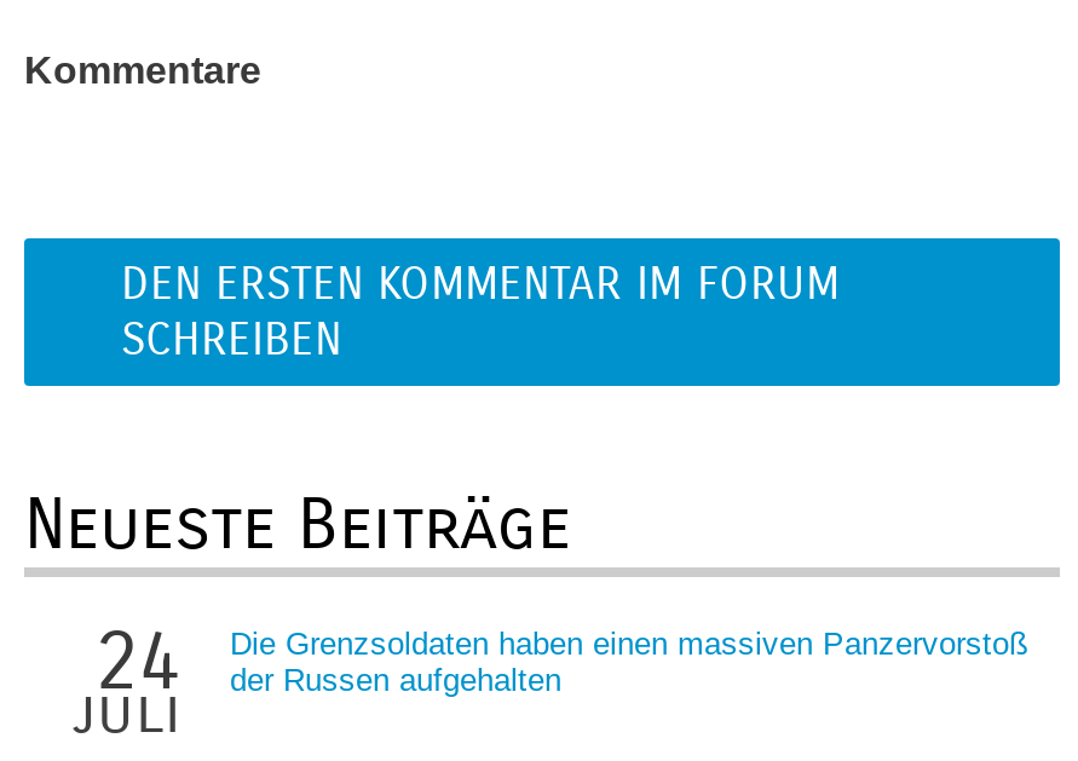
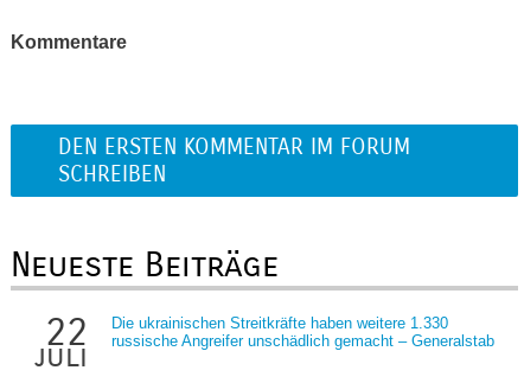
[94,612,181,709] 24 -> [45,308,88,355] 22
[230,624,1028,697] Die Grenzsoldaten haben einen massiven Panzervorstoß | der Russen aufgehalten -> [111,314,494,349] Die ukrainischen Streitkräfte haben weitere 1.330 | russische Angreifer unschädlich gemacht – Generalstab

